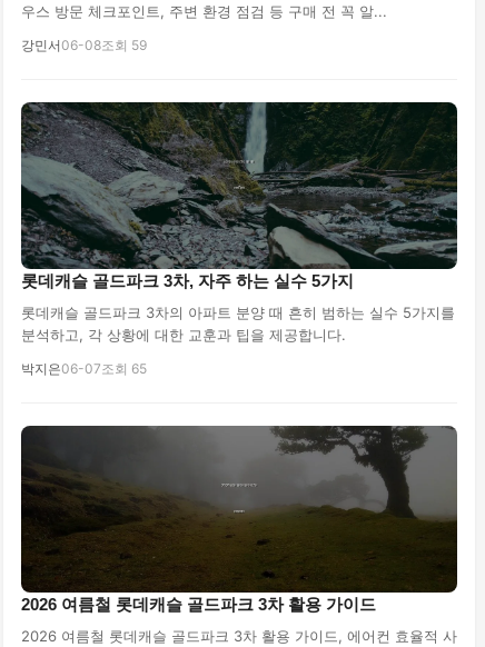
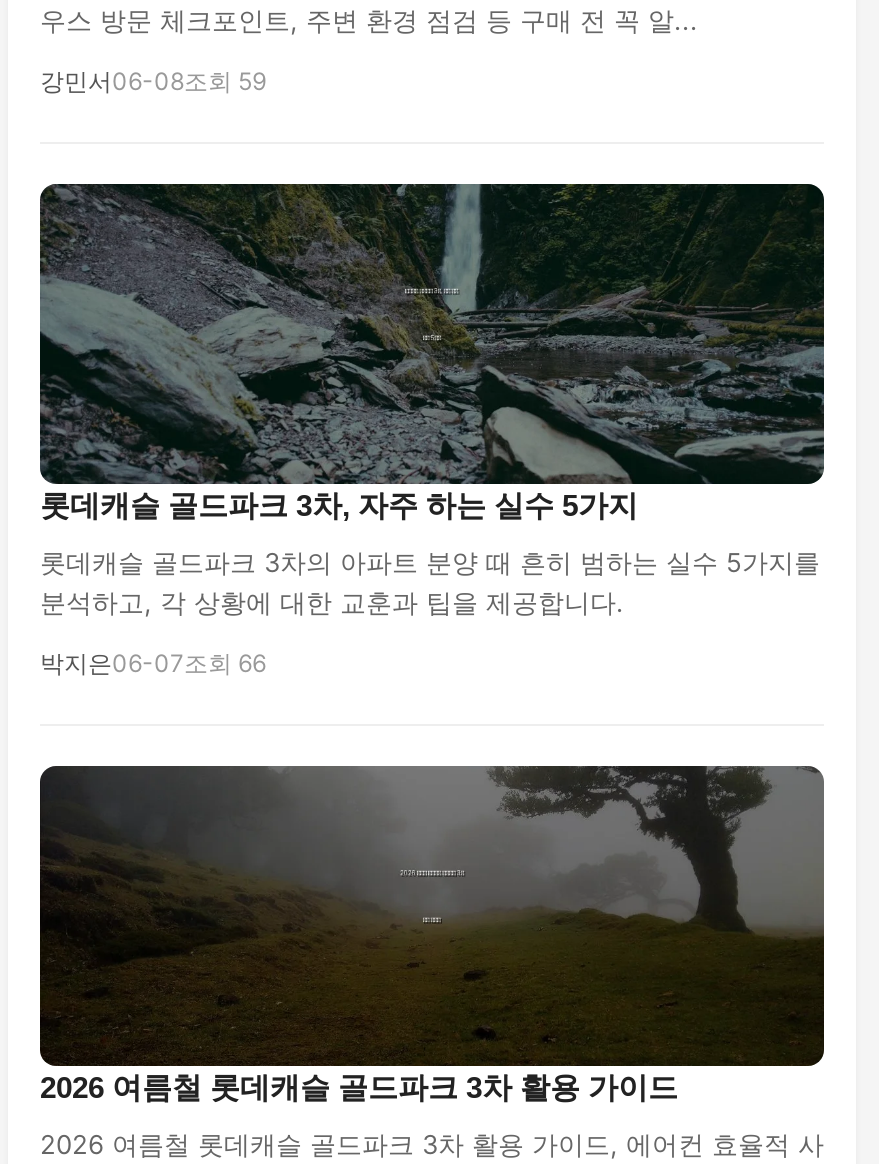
[21,360,147,377] 박지은06-07조회 65 -> [40,648,266,678] 박지은06-07조회 66

